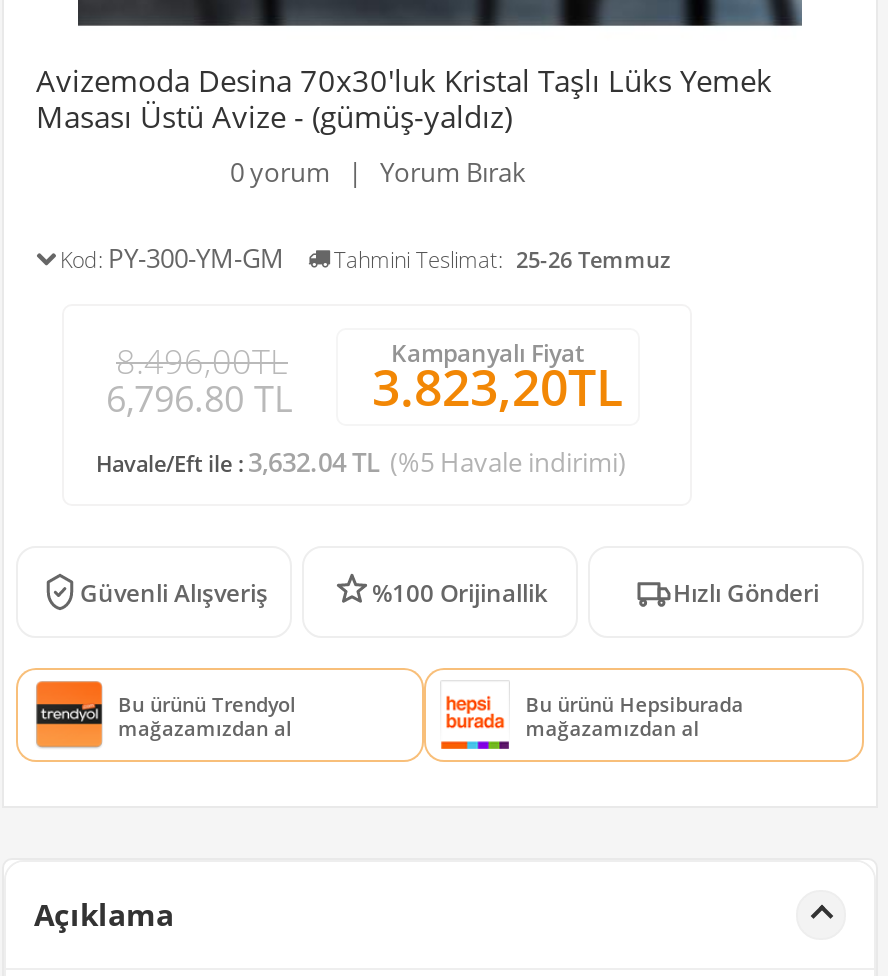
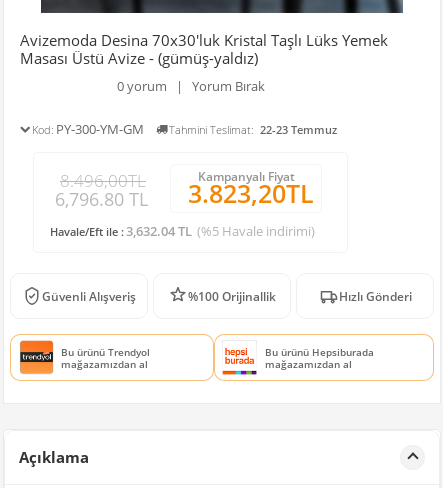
[334,243,670,273] Tahmini Teslimat: 25-26 Temmuz -> [169,121,337,136] Tahmini Teslimat: 22-23 Temmuz

